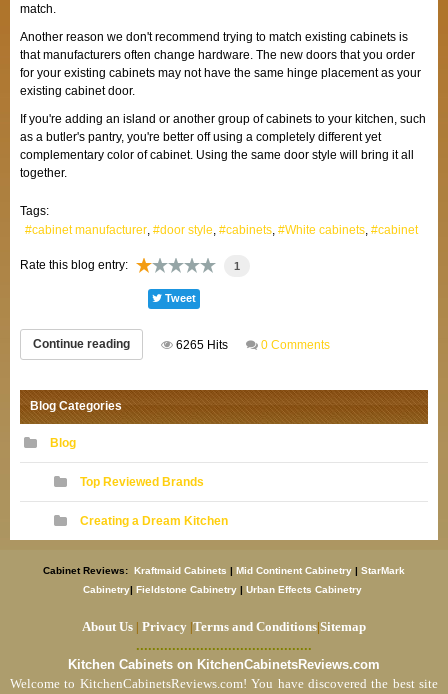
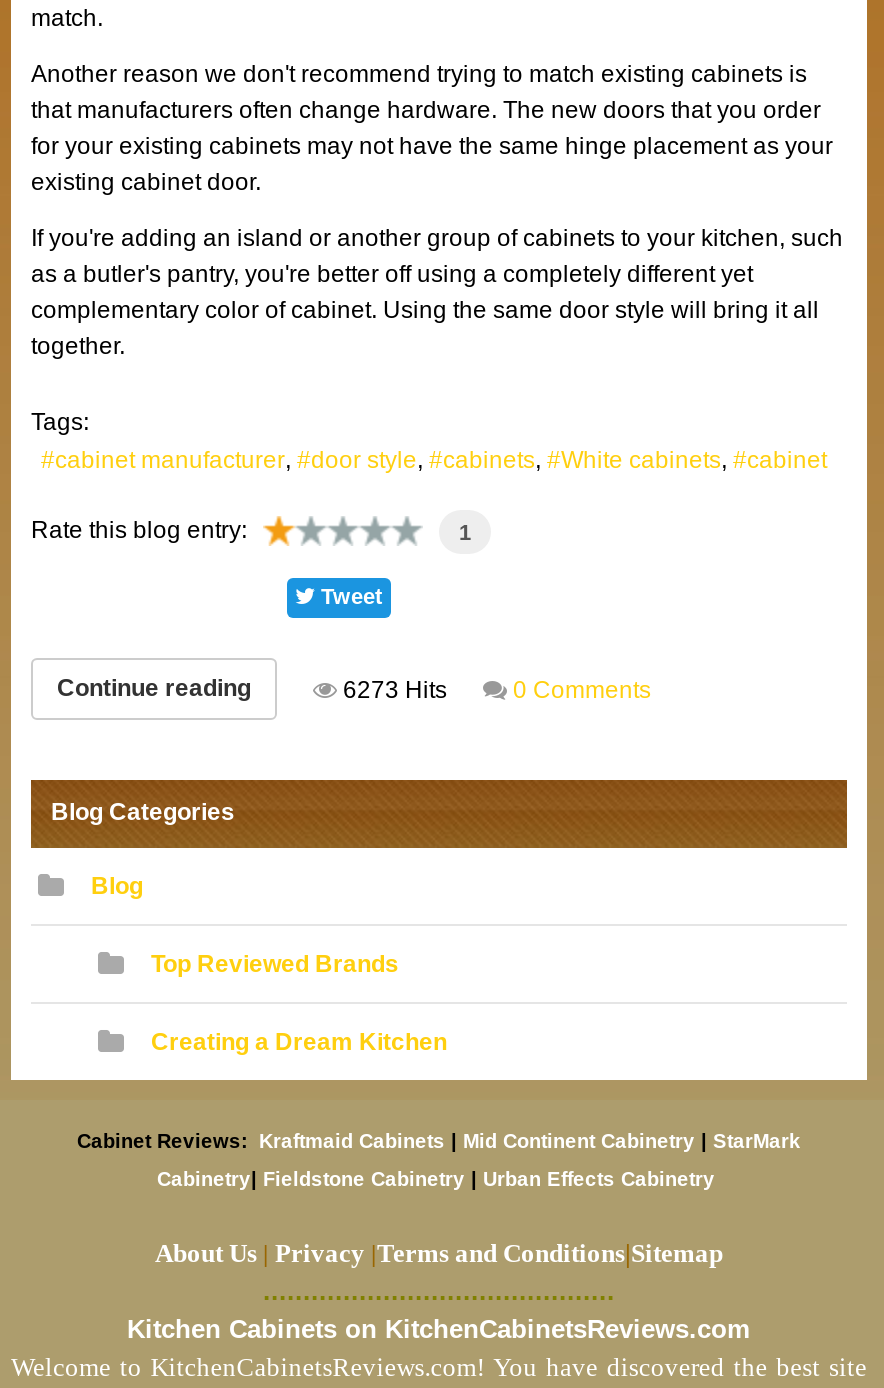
[173,338,228,352] 6265 Hits -> [337,676,447,704] 6273 Hits

